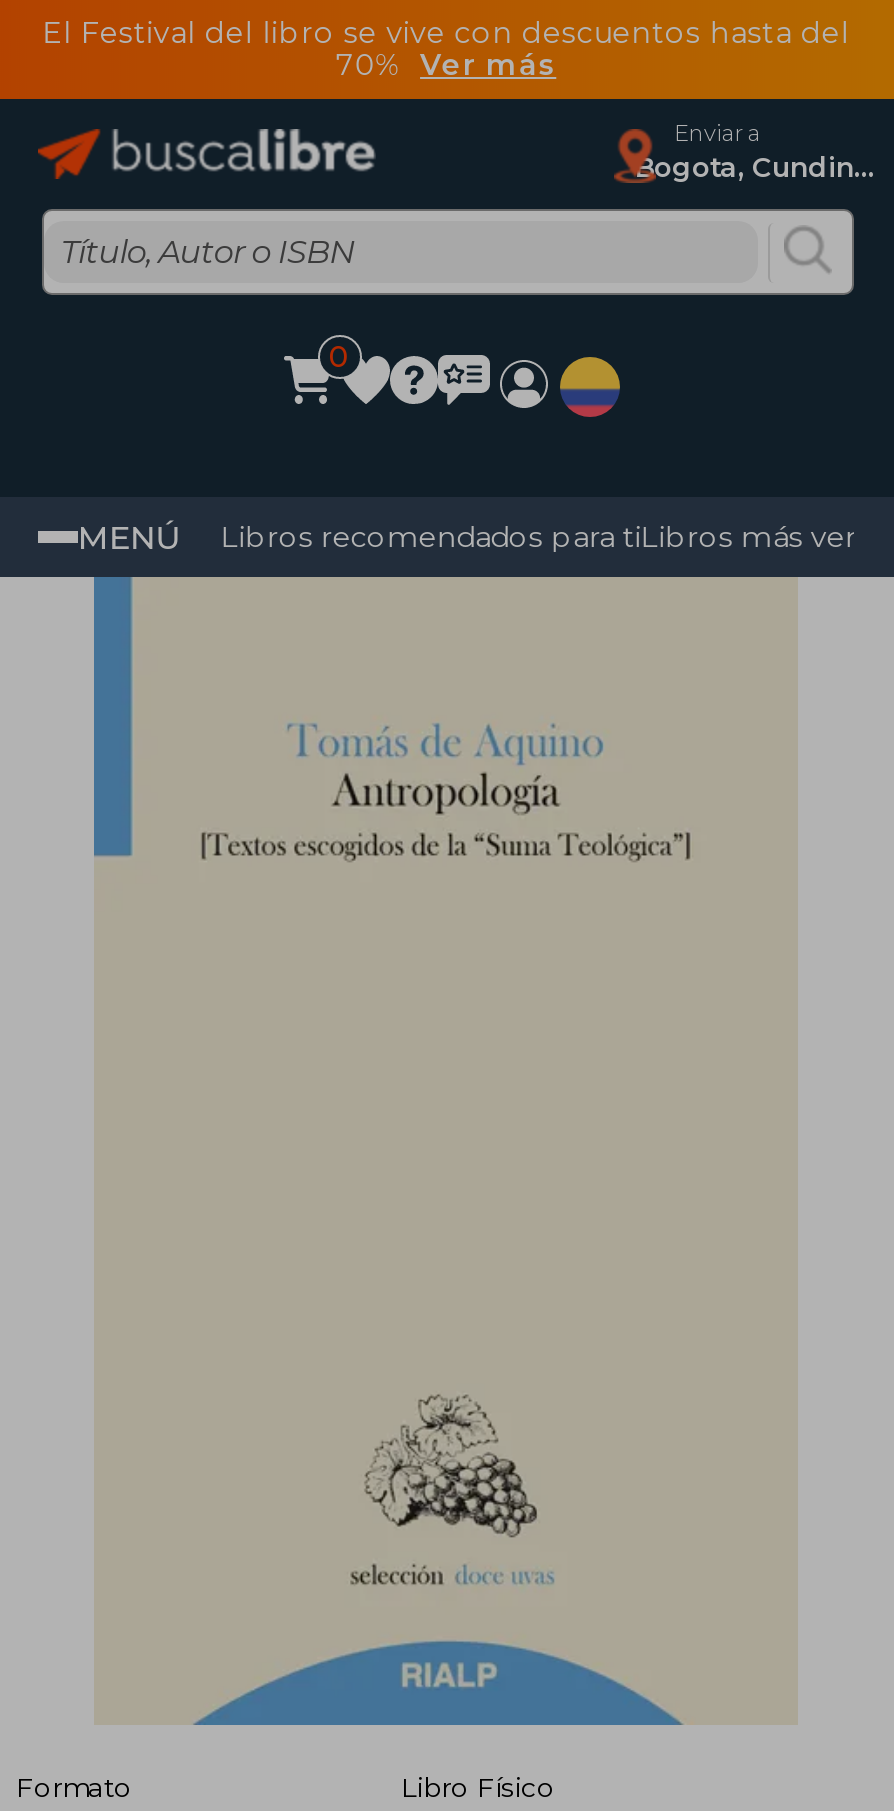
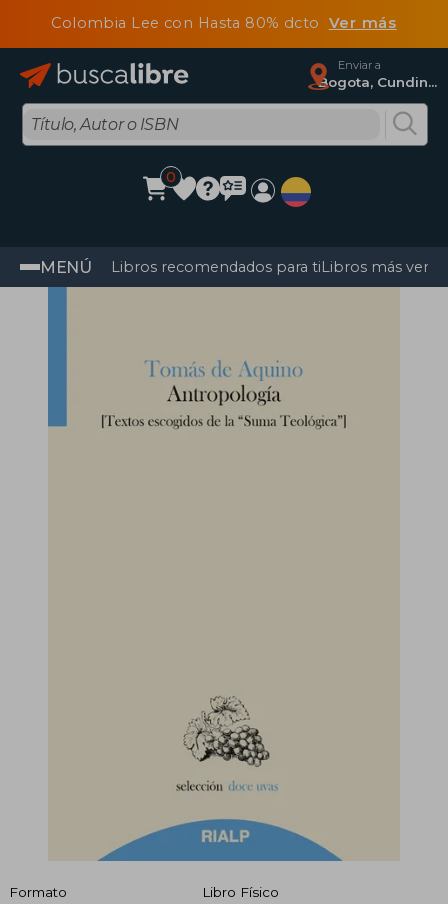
[42,15,850,83] El Festival del libro se vive con descuentos hasta del | 70% Ver más -> [51,14,397,32] Colombia Lee con Hasta 80% dcto Ver más

